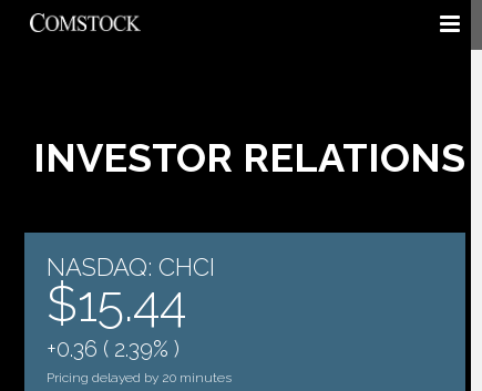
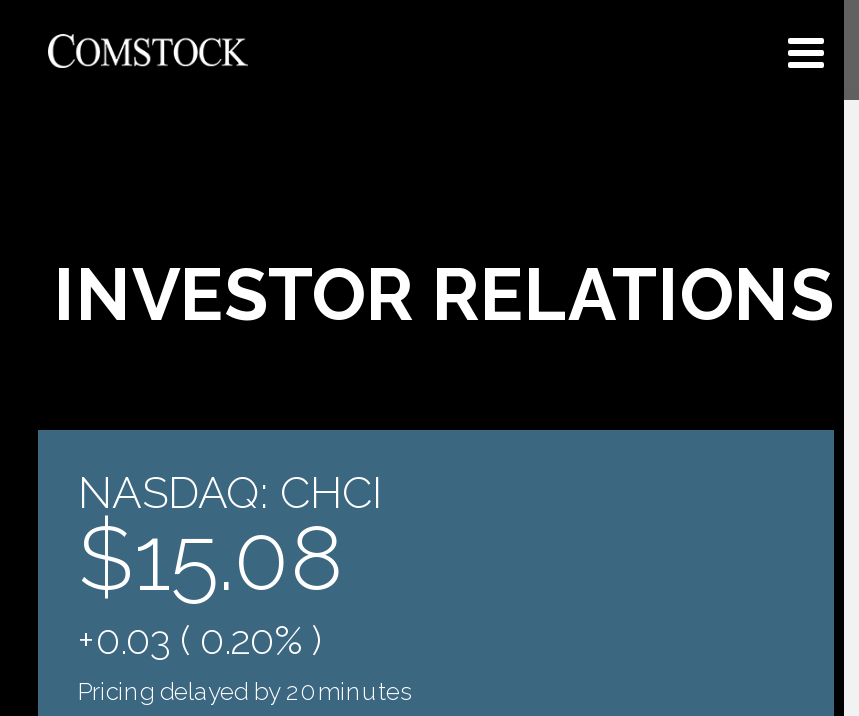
[78,275,186,333] 15.44 -> [134,506,342,612] 15.08
[47,336,180,362] +0.36 ( 2.39% ) -> [78,616,322,664] +0.03 ( 0.20% )

